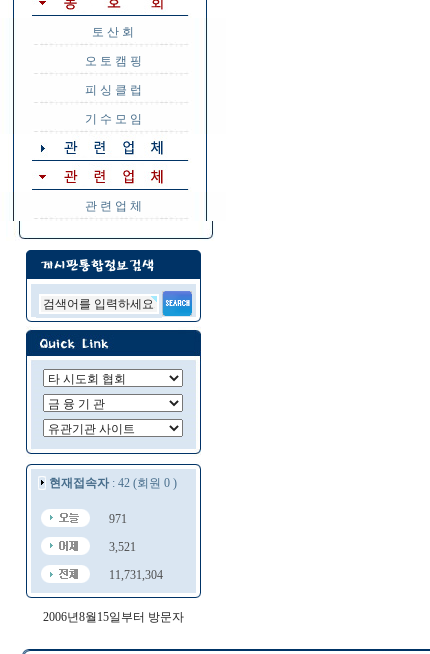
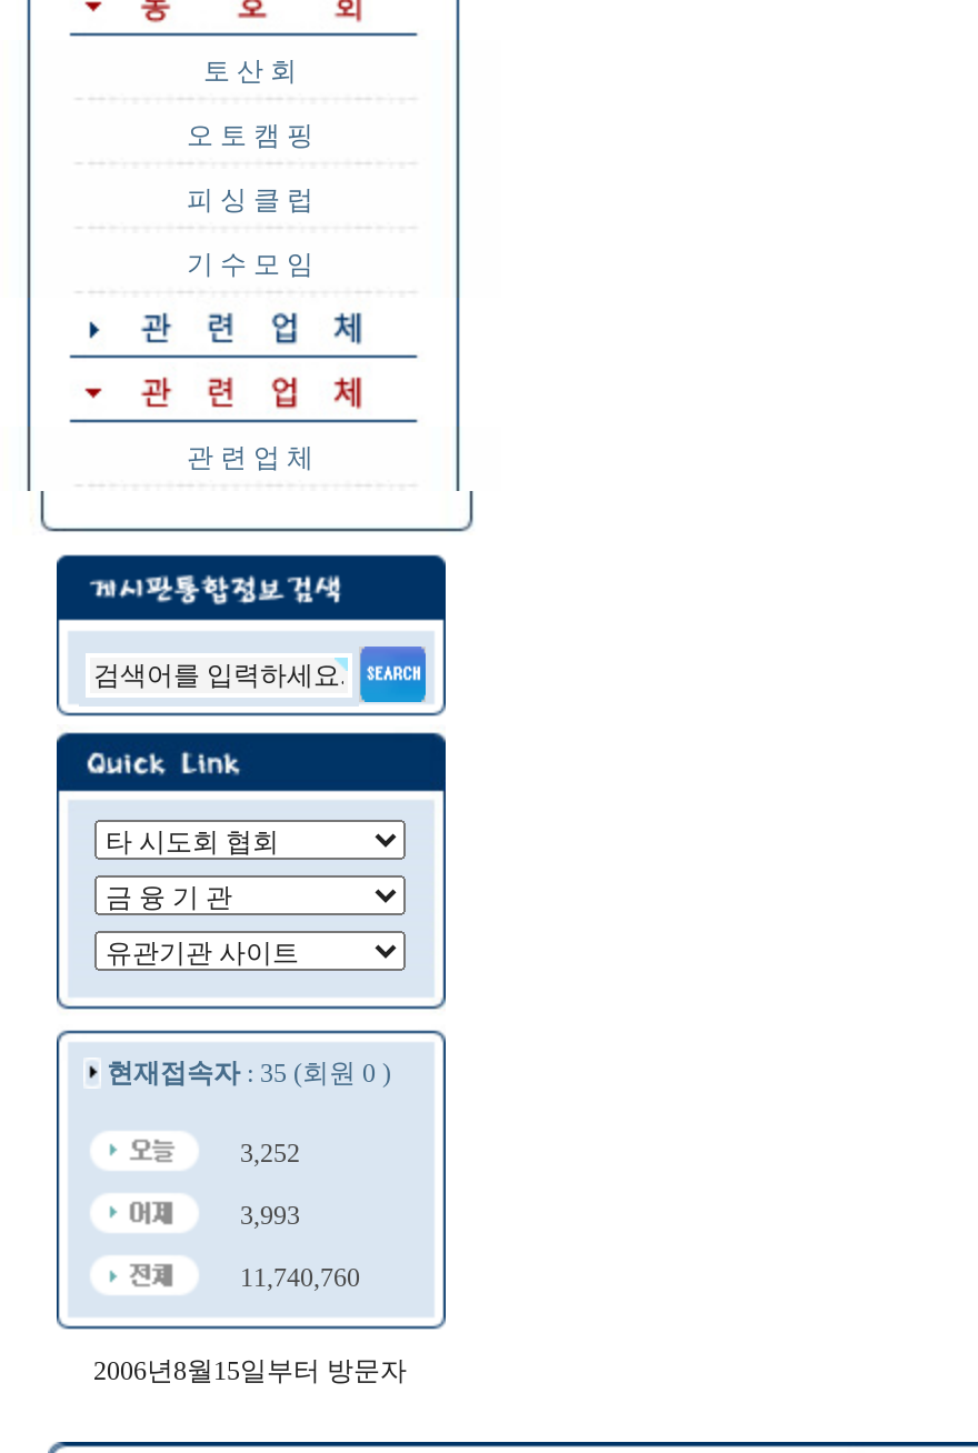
[48,476,176,490] 현재접속자: 42 (회원 0 ) -> [107,1058,391,1089] 현재접속자: 35 (회원 0 )
[108,512,126,526] 971 -> [240,1138,300,1169] 3,252
[108,540,135,554] 3,521 -> [240,1200,300,1231] 3,993
[108,568,162,582] 11,731,304 -> [240,1262,360,1293] 11,740,760

